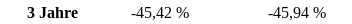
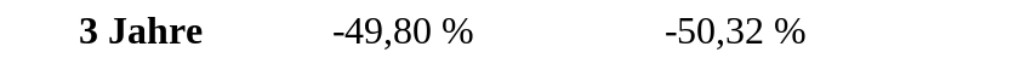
[131,4,189,21] -45,42 % -> [332,10,473,51] -49,80 %
[268,4,326,21] -45,94 % -> [665,10,805,51] -50,32 %

